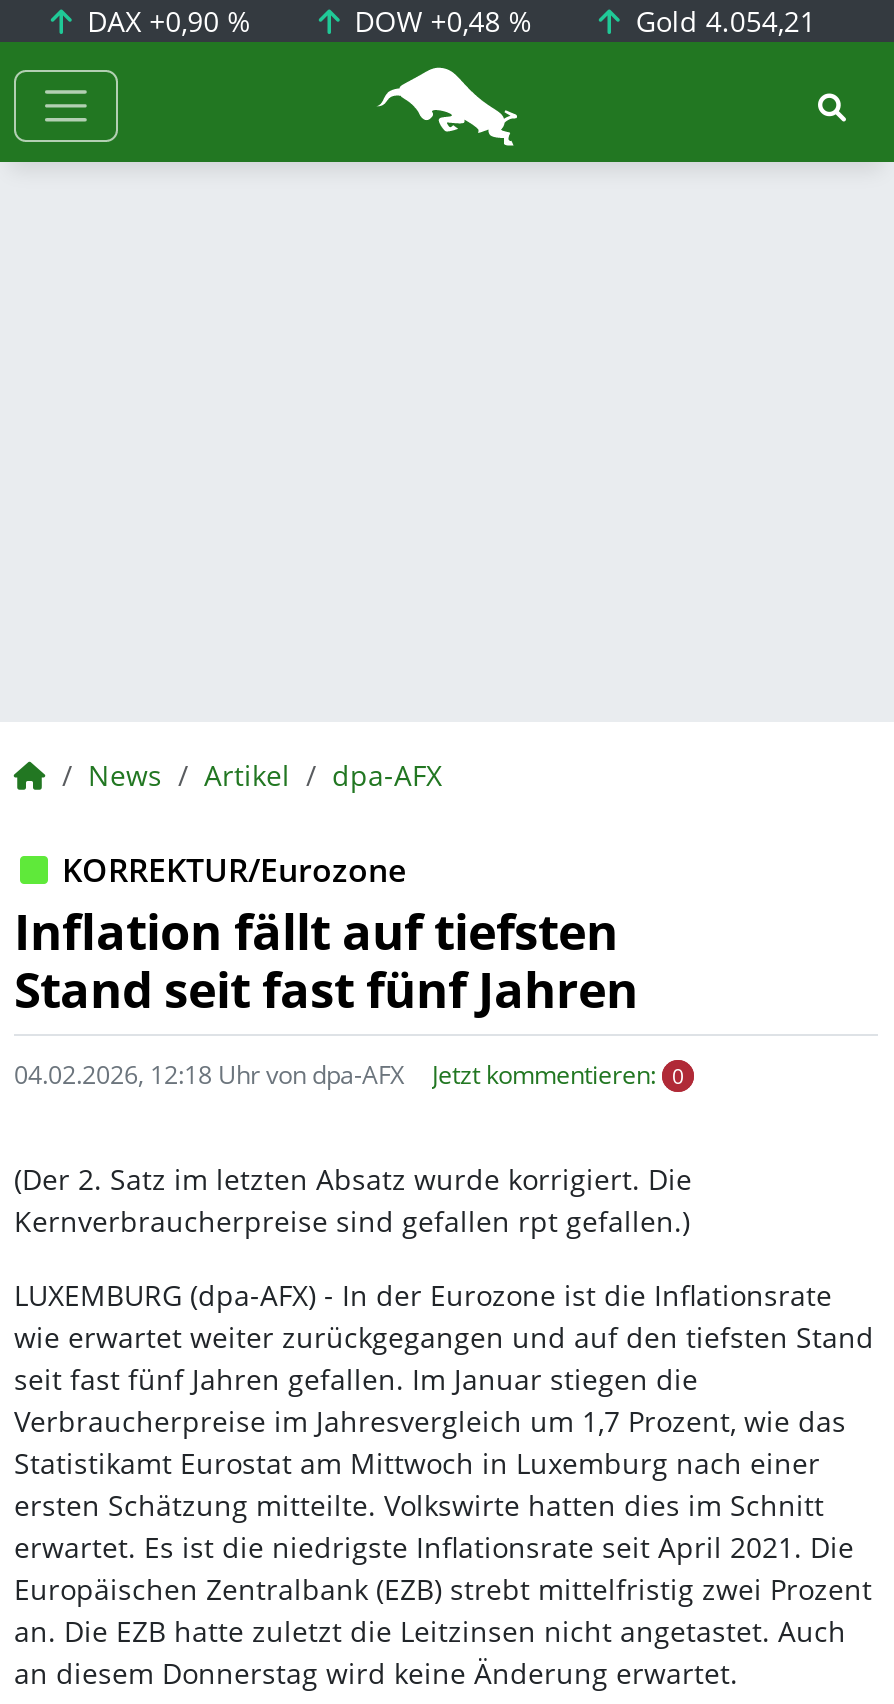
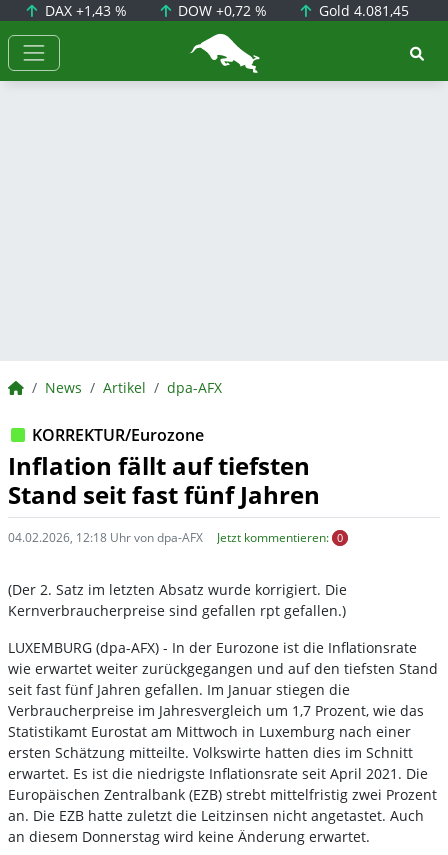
[79,2,251,40] DAX +0,90 % -> [41,1,127,20] DAX +1,43 %
[346,2,532,40] DOW +0,48 % -> [174,1,267,20] DOW +0,72 %
[628,2,816,40] Gold 4.054,21 -> [315,1,409,20] Gold 4.081,45

